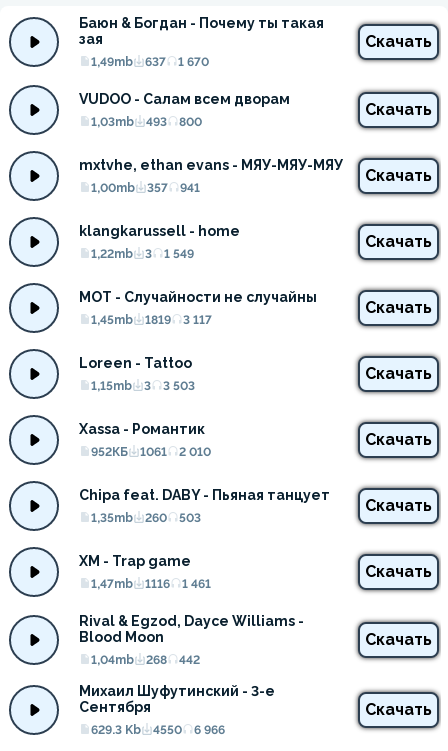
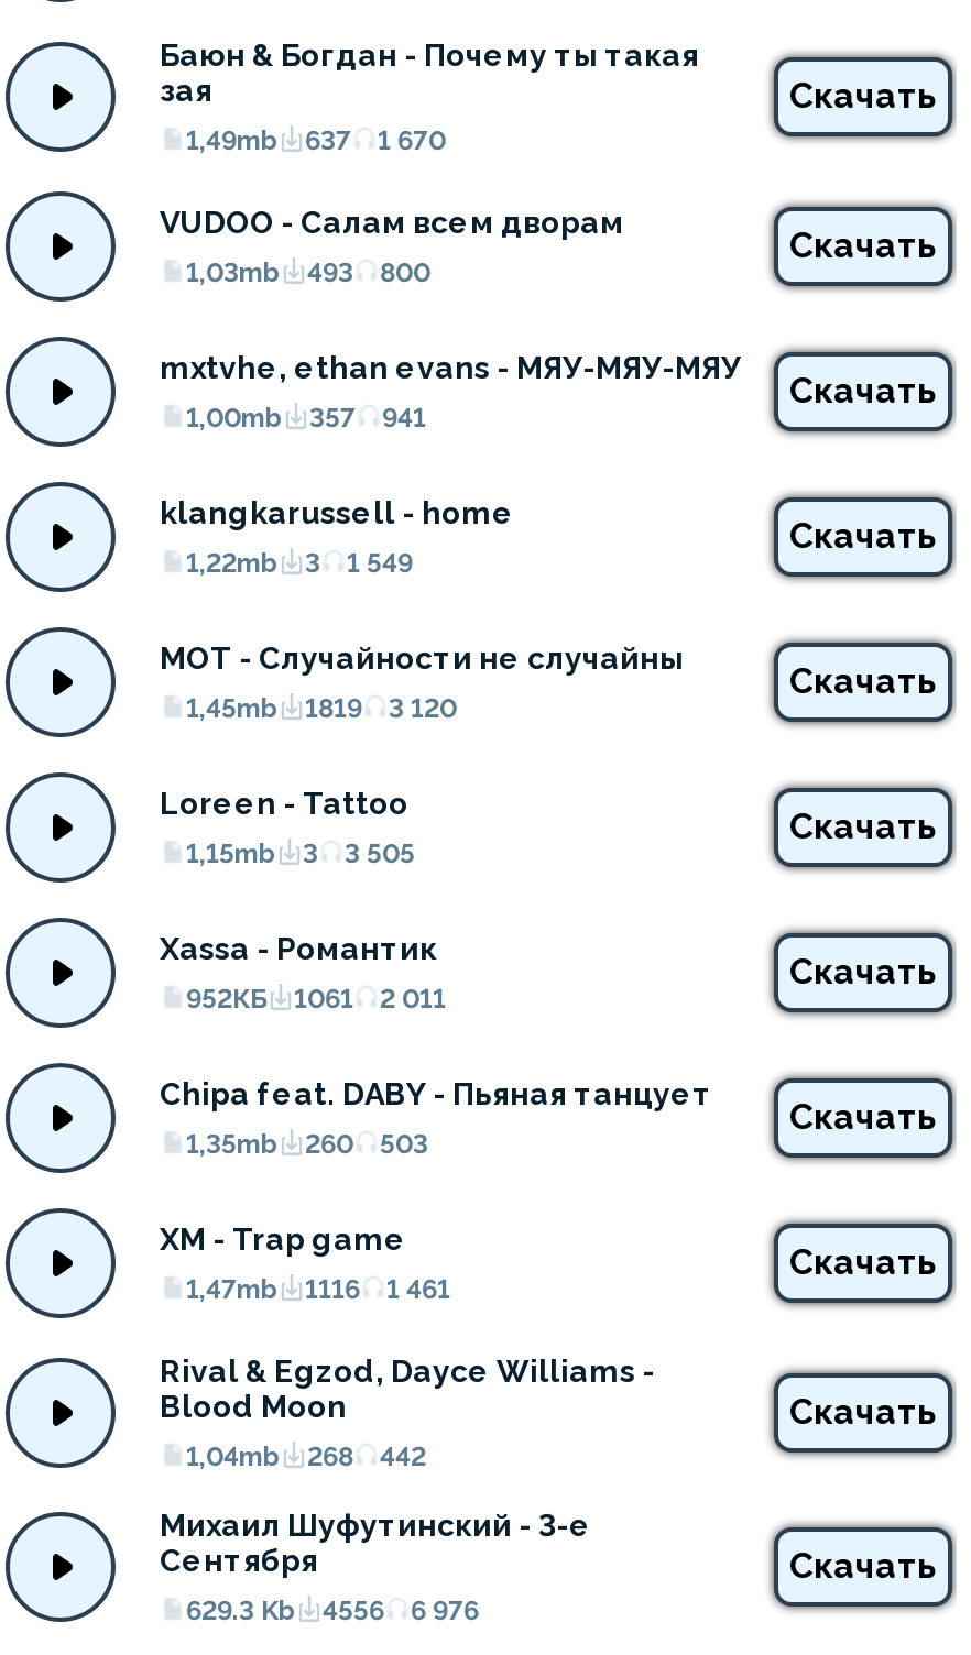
[91,313,212,327] 1,45mb 1819 3 117 -> [186,693,457,724] 1,45mb 1819 3 120
[91,379,195,393] 1,15mb 3 3 503 -> [186,839,415,869] 1,15mb 3 3 505
[91,445,211,459] 952КБ 1061 2 010 -> [186,984,446,1015] 952КБ 1061 2 011
[153,723,182,737] 4550 -> [323,1596,384,1626] 4556
[194,723,225,737] 6 966 -> [411,1596,479,1626] 6 976

